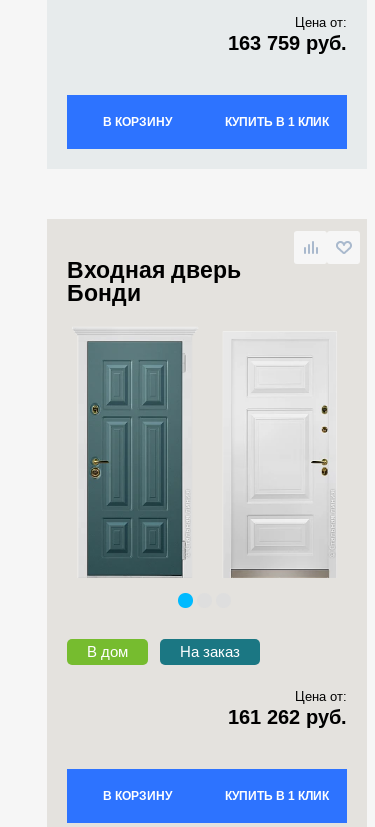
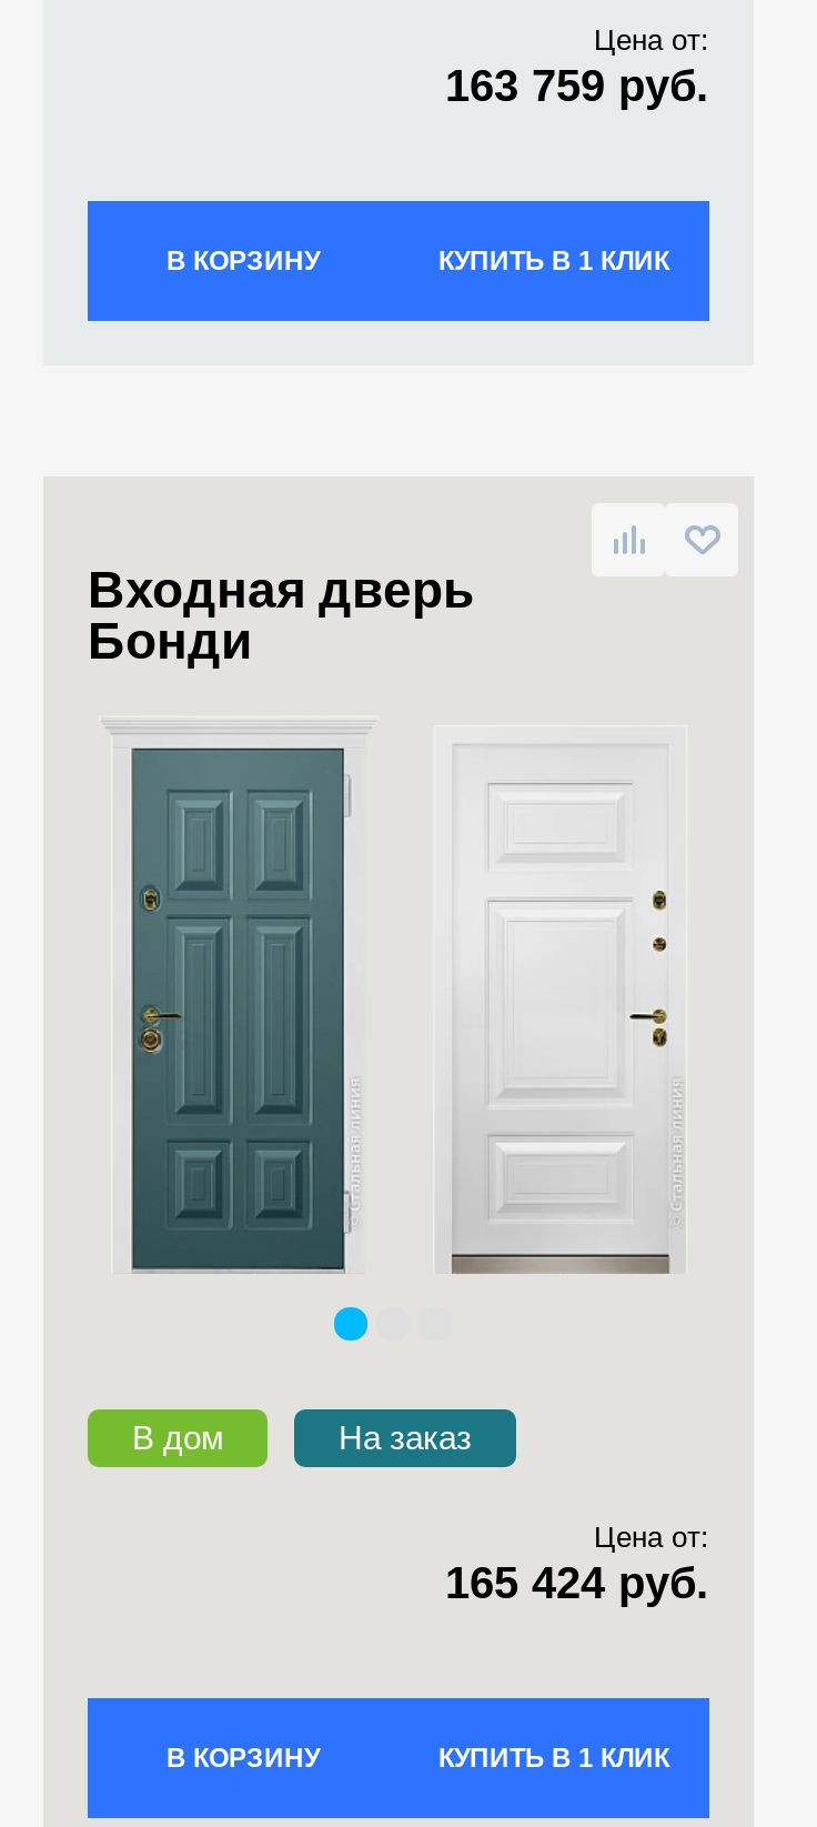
[228,706,347,728] 161 262 руб. -> [445,1558,709,1606] 165 424 руб.

